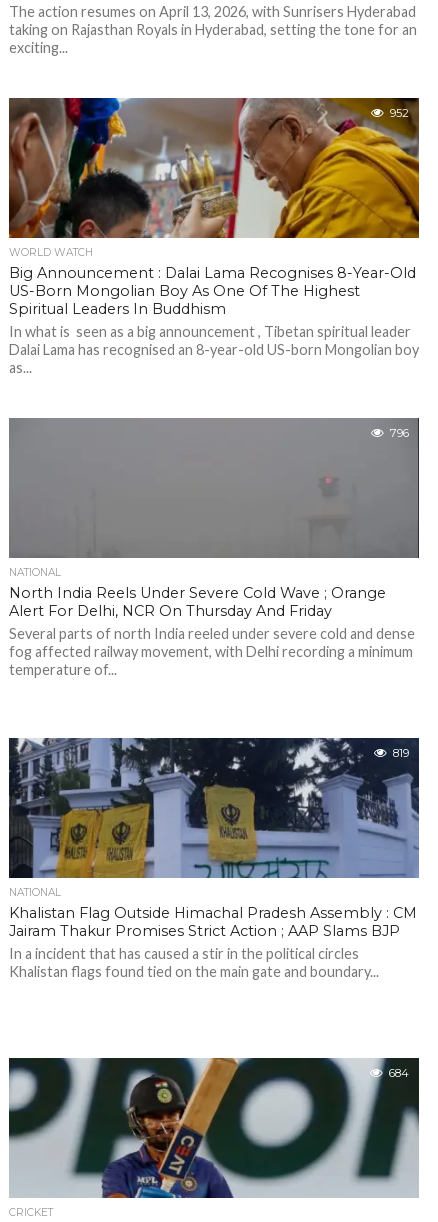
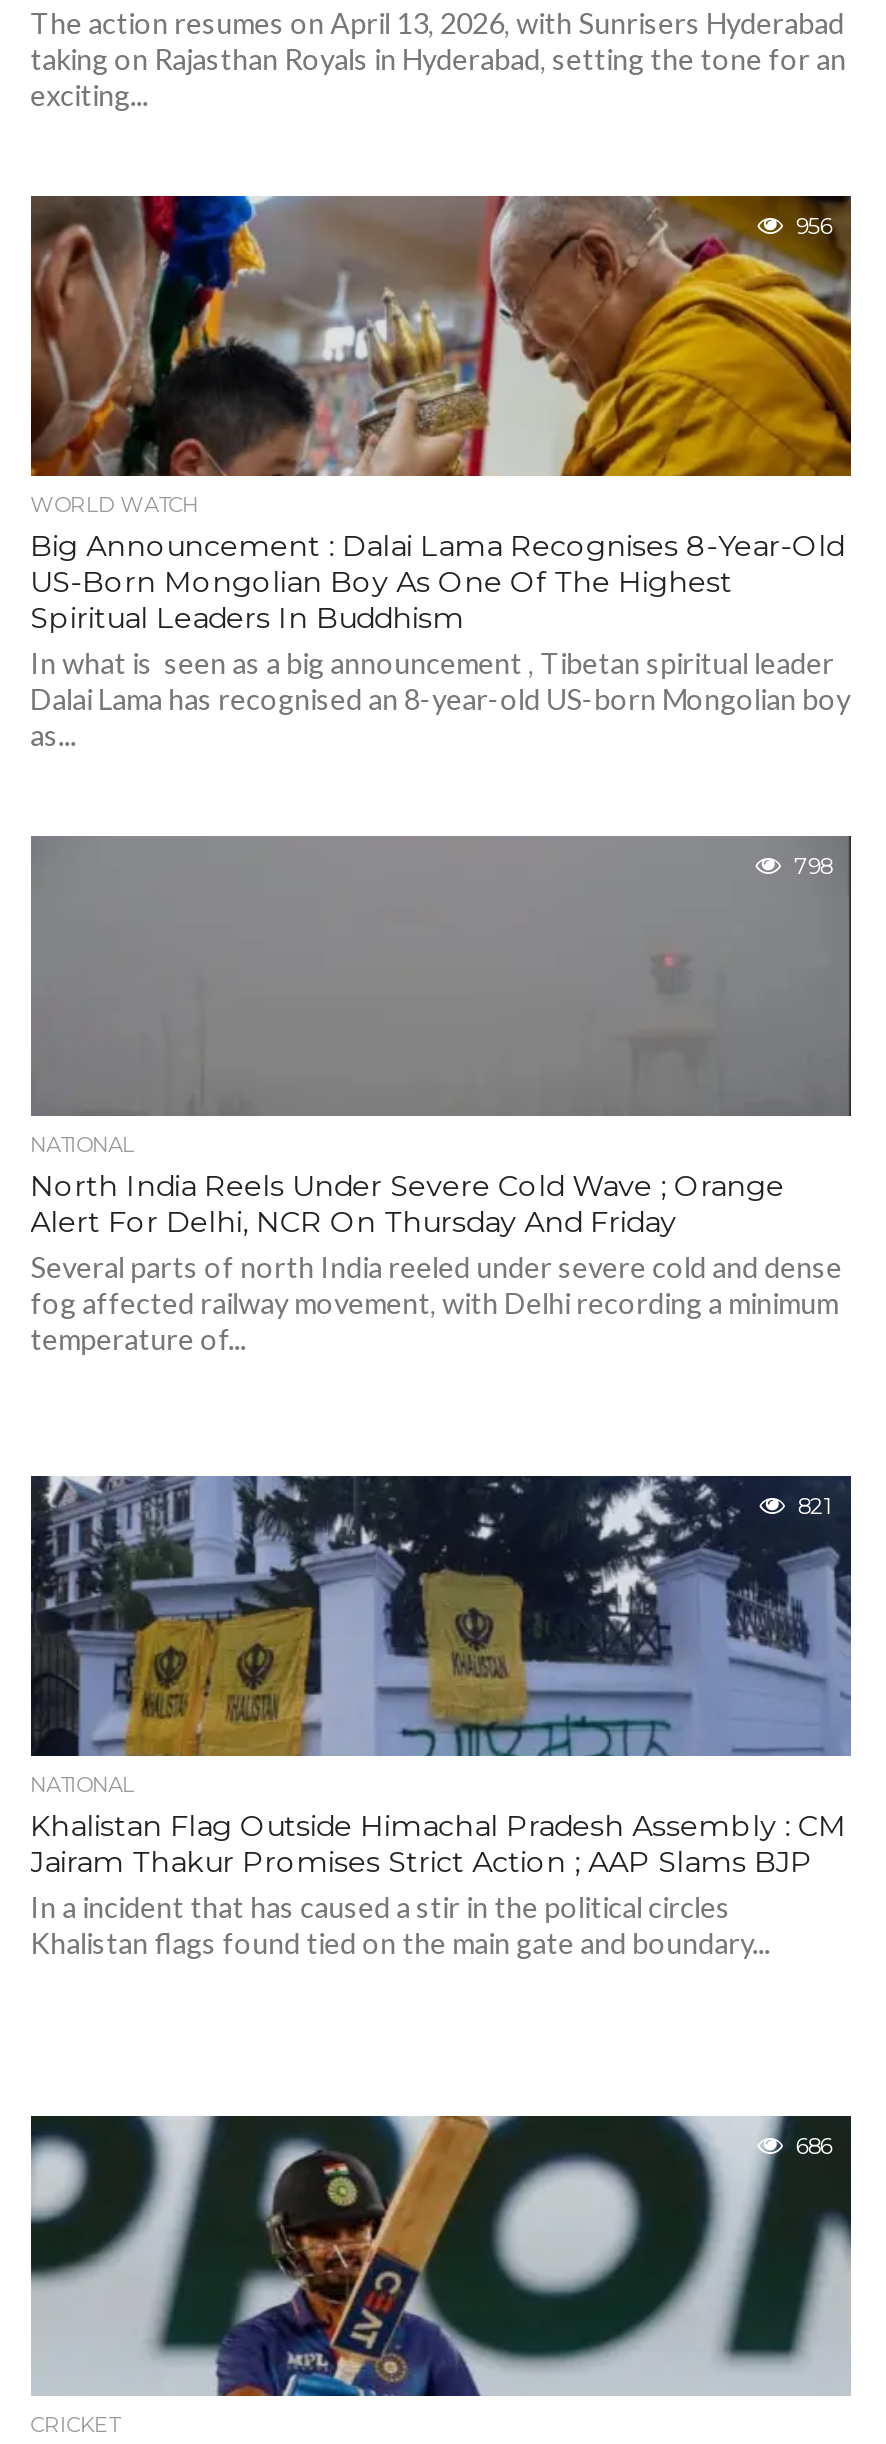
[390,106,409,120] 952 -> [796,212,832,240] 956
[390,426,409,440] 796 -> [794,852,832,880] 798
[393,746,409,760] 819 -> [798,1492,832,1520] 821
[389,1066,409,1080] 684 -> [796,2132,832,2160] 686

